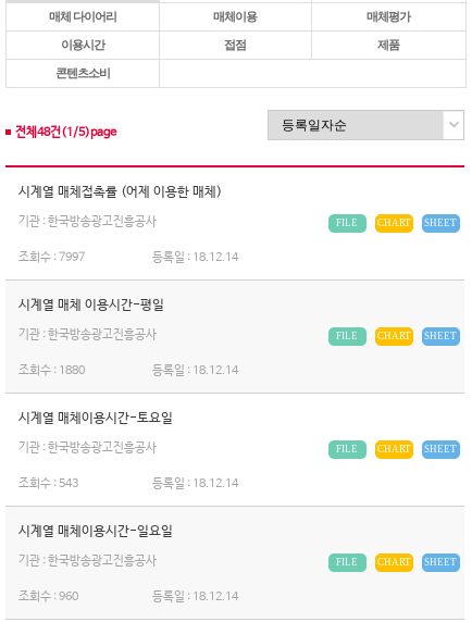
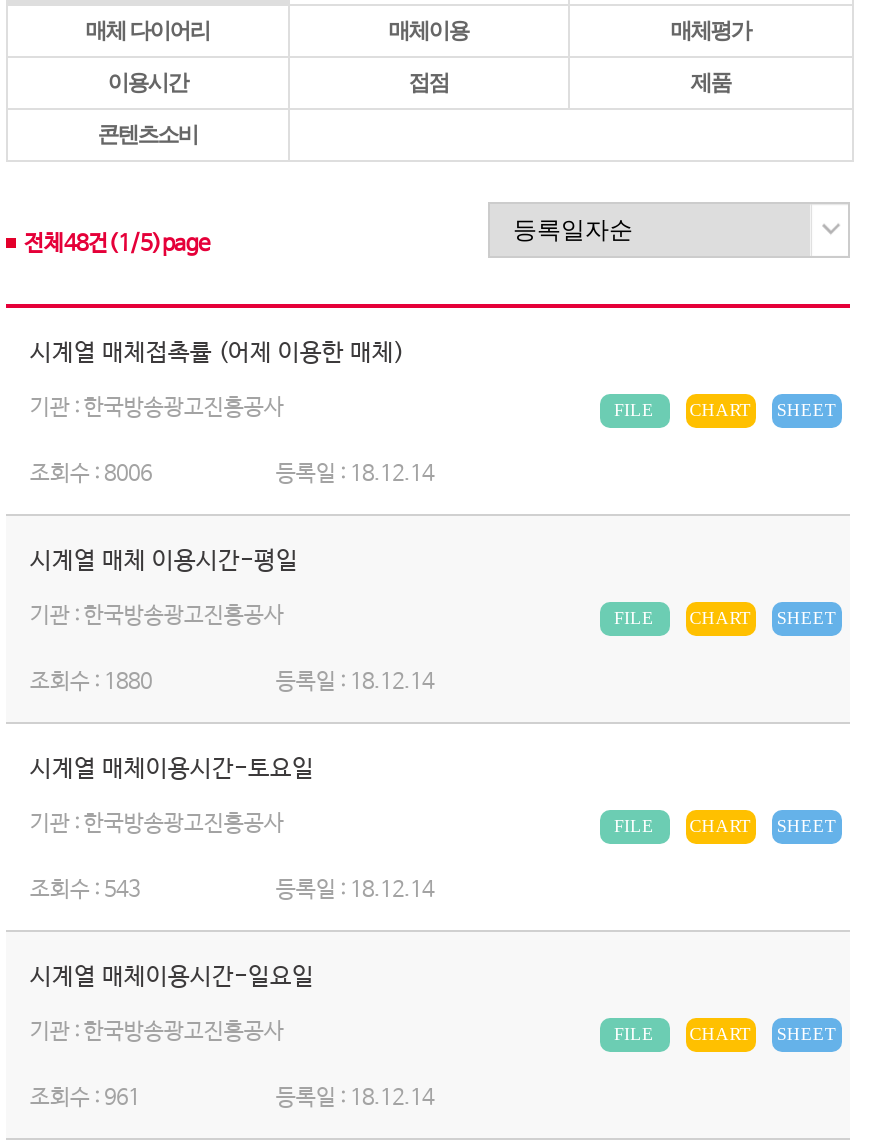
[18,251,85,264] 조회수 : 7997 -> [30,462,152,486] 조회수 : 8006
[18,590,78,604] 조회수 : 960 -> [30,1086,140,1110] 조회수 : 961

